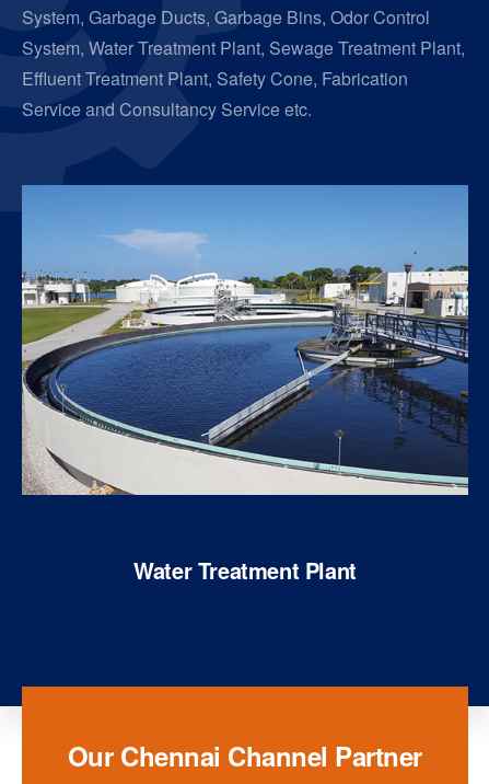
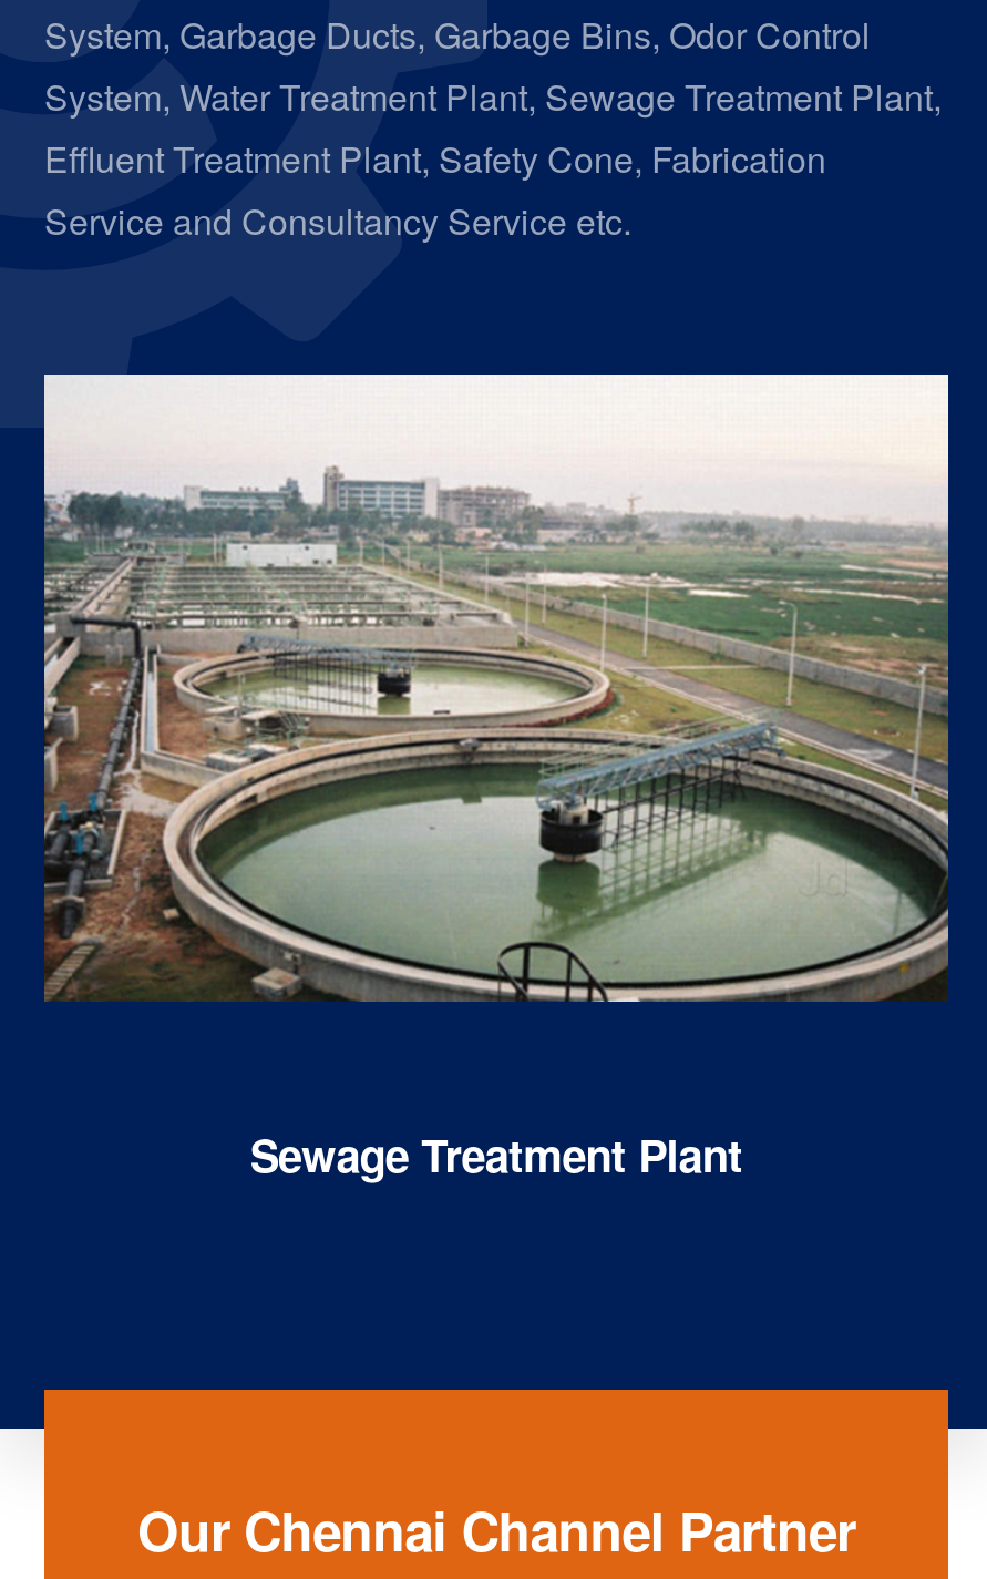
[21,185,469,496] [image] -> [42,372,950,1002] [image]
[134,554,356,586] Water Treatment Plant -> [250,1122,742,1186] Sewage Treatment Plant

